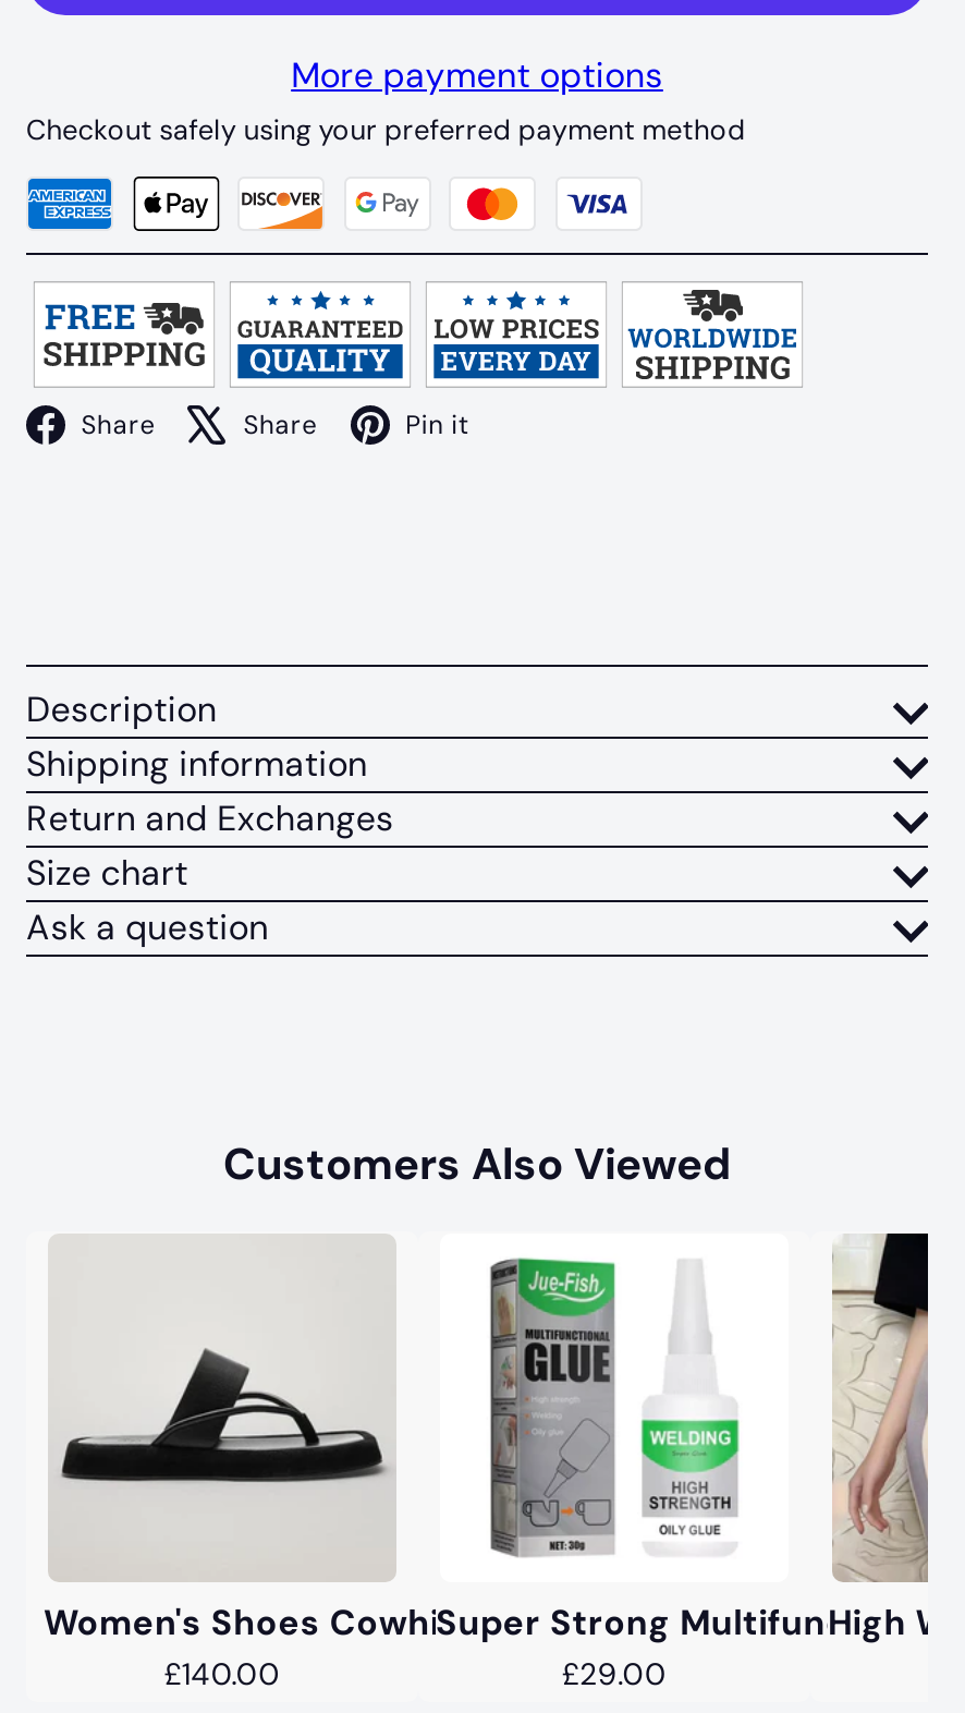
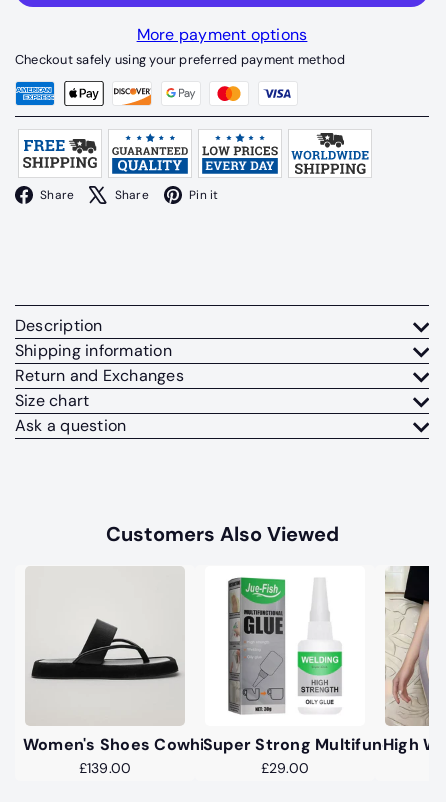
[164,1654,281,1694] £140.00 -> [79,759,131,777] £139.00

